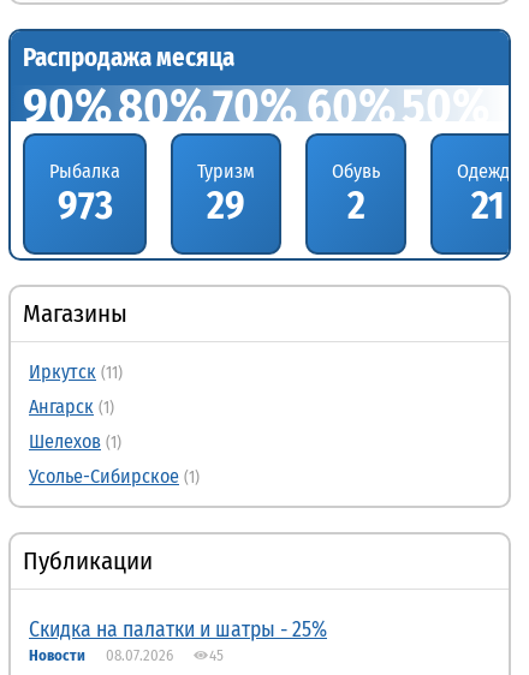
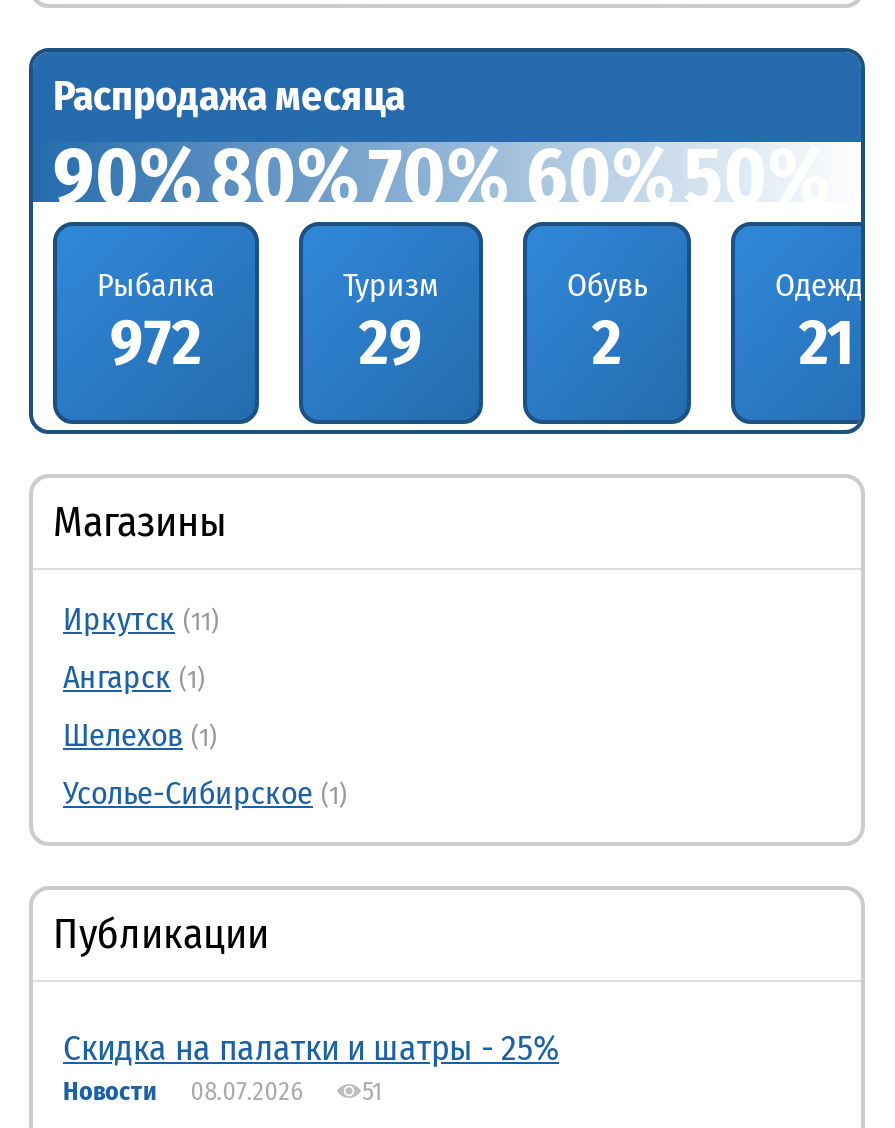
[57,183,112,228] 973 -> [110,304,202,380] 972
[29,646,223,664] Новости 08.07.2026 45 -> [63,1076,382,1106] Новости 08.07.2026 51

